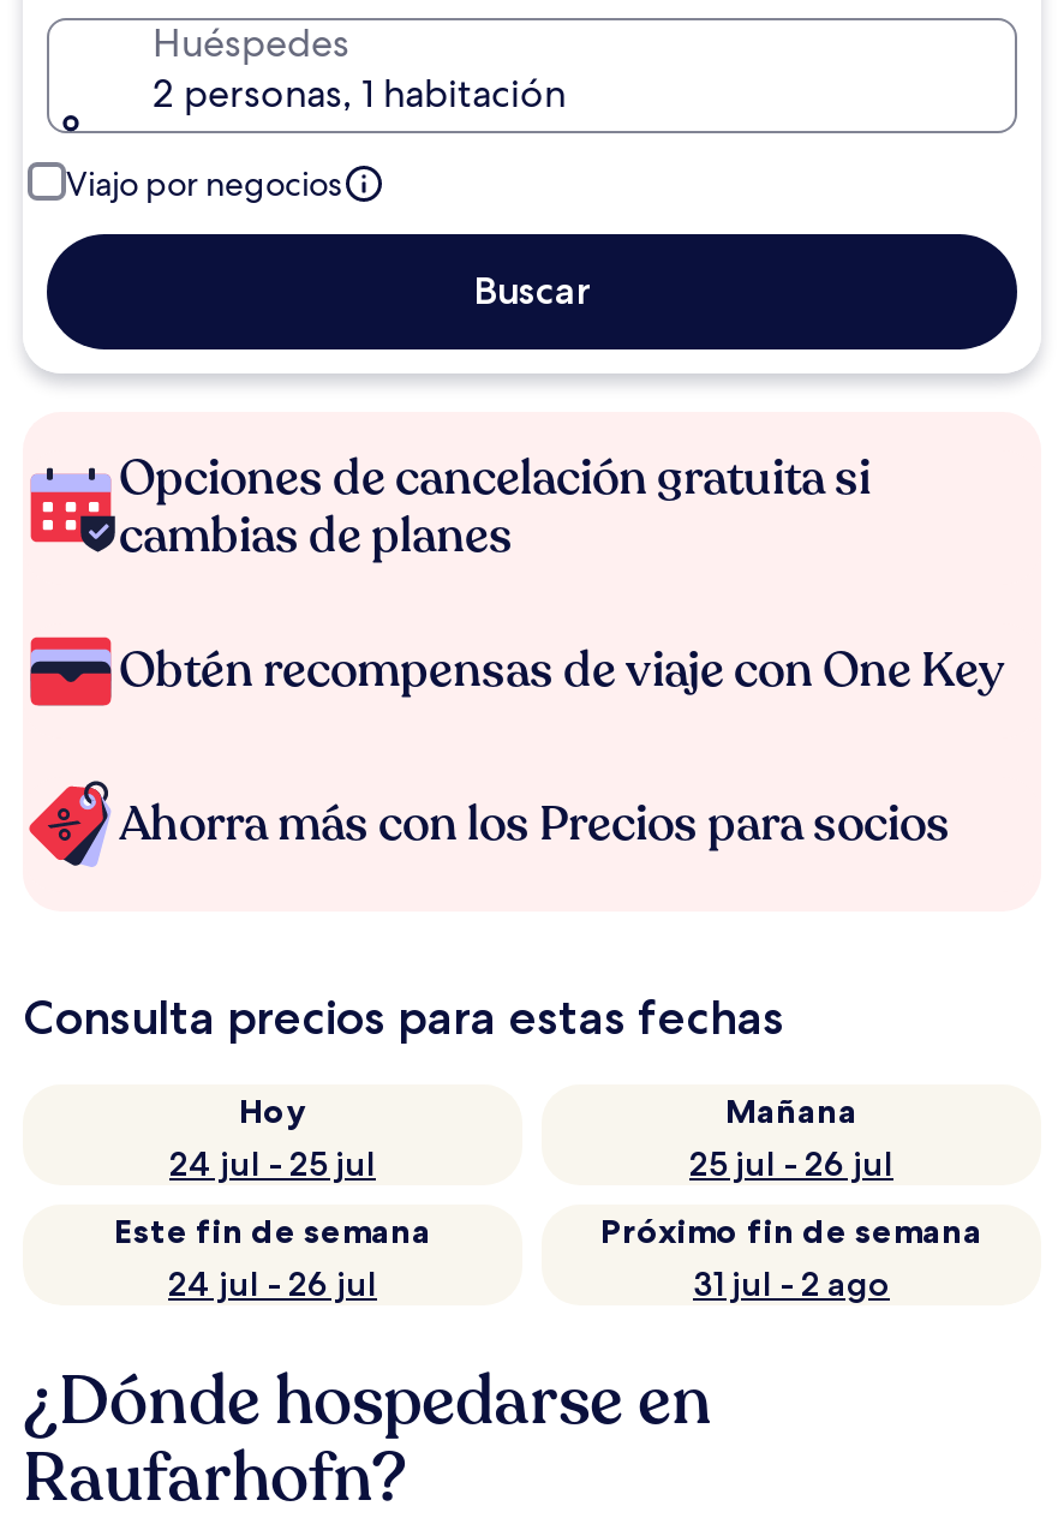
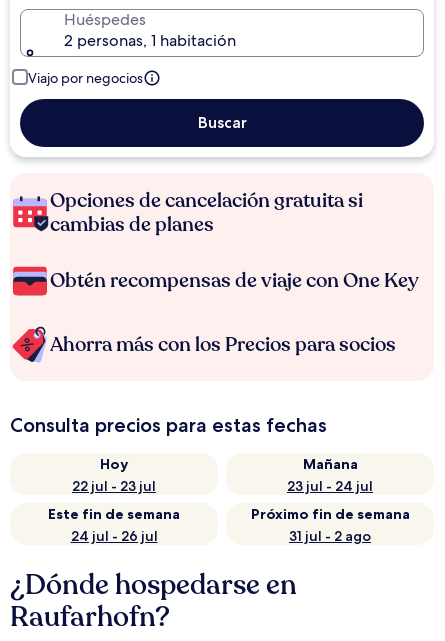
[169,1142,376,1185] 24 jul - 25 jul -> [72,477,156,495] 22 jul - 23 jul
[689,1142,893,1185] 25 jul - 26 jul -> [287,477,373,495] 23 jul - 24 jul

